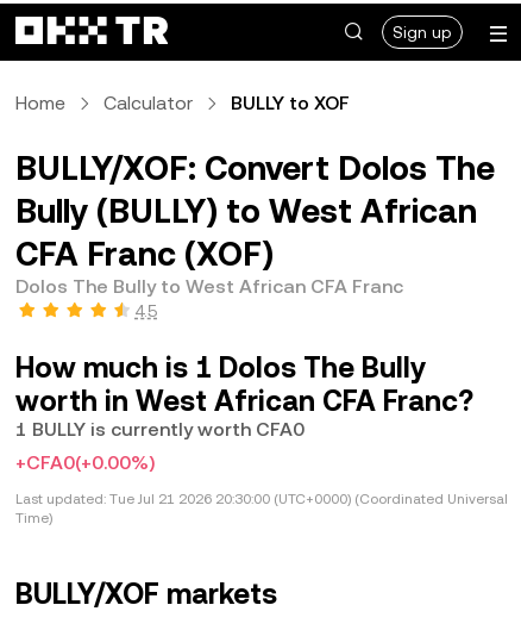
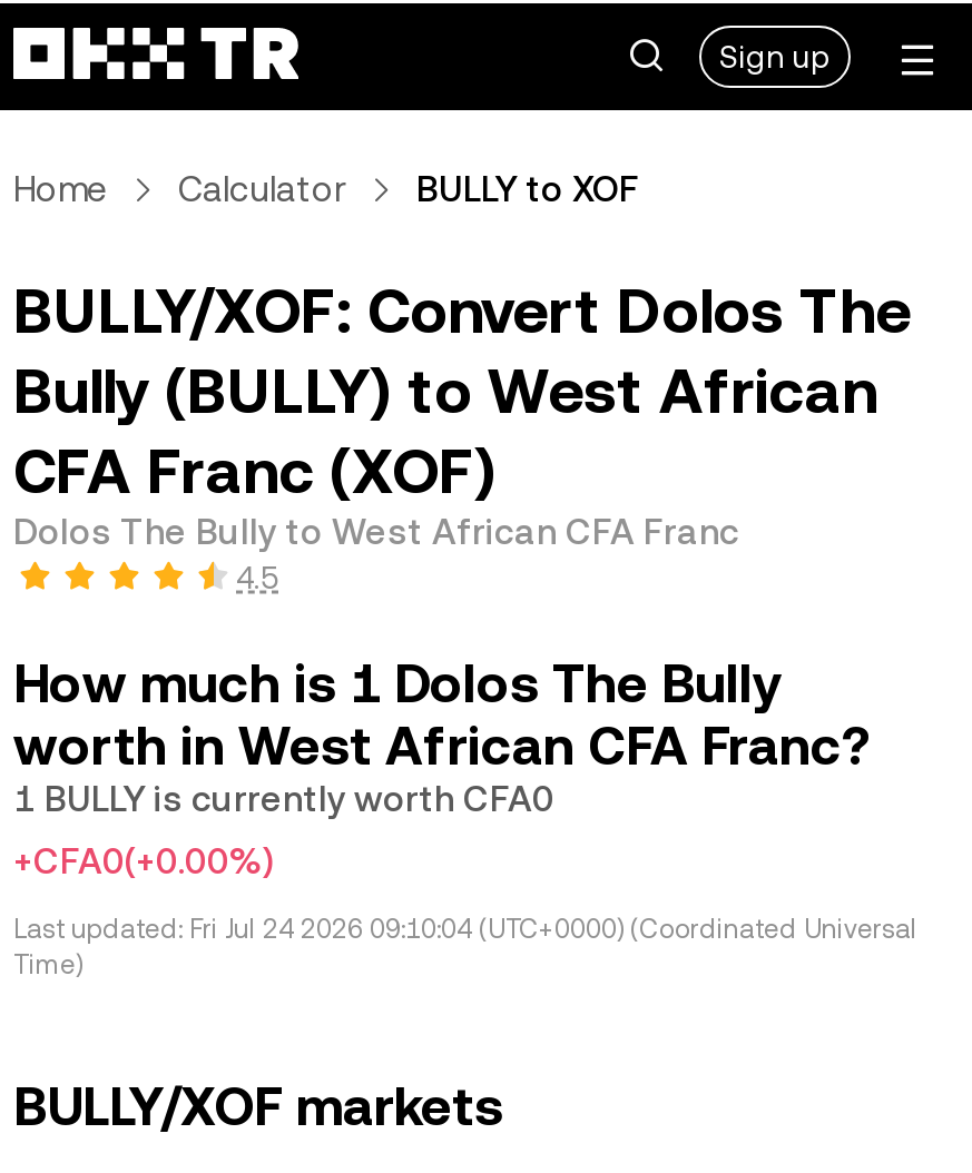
[15,491,508,507] Last updated: Tue Jul 21 2026 20:30:00 (UTC+0000) (Coordinated Universal -> [13,914,917,945] Last updated: Fri Jul 24 2026 09:10:04 (UTC+0000) (Coordinated Universal

